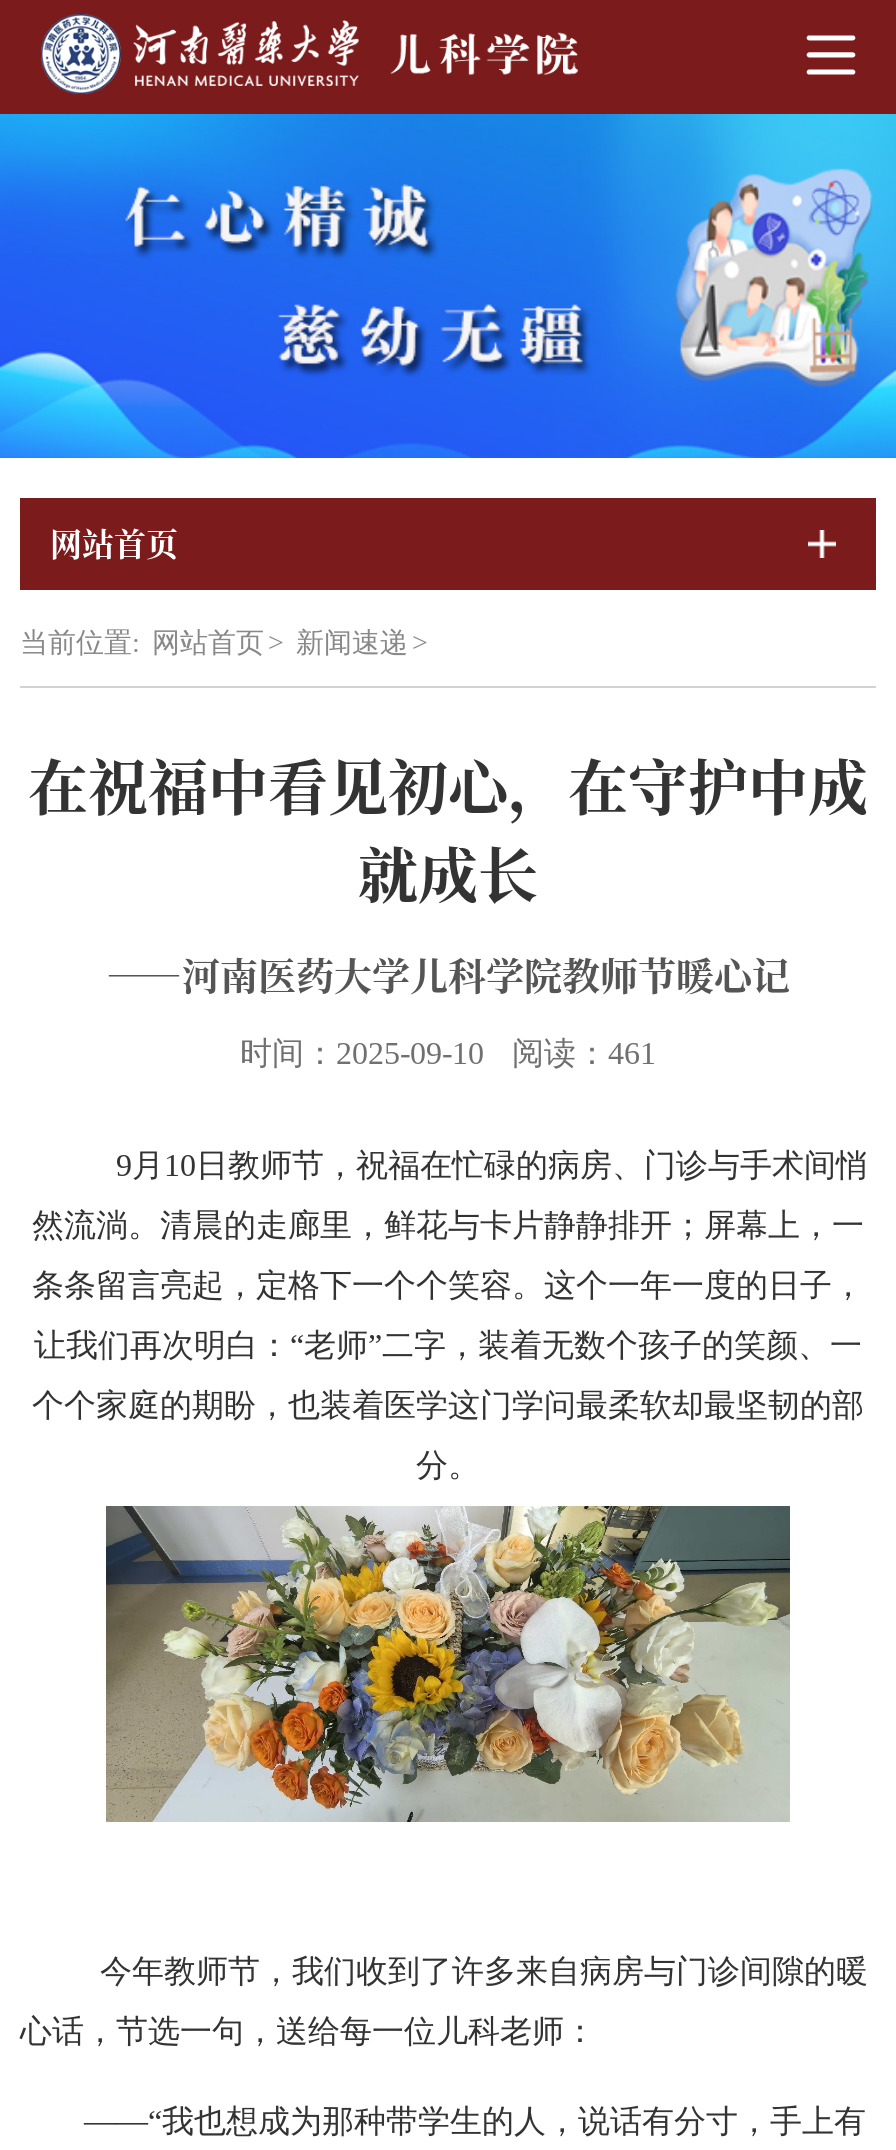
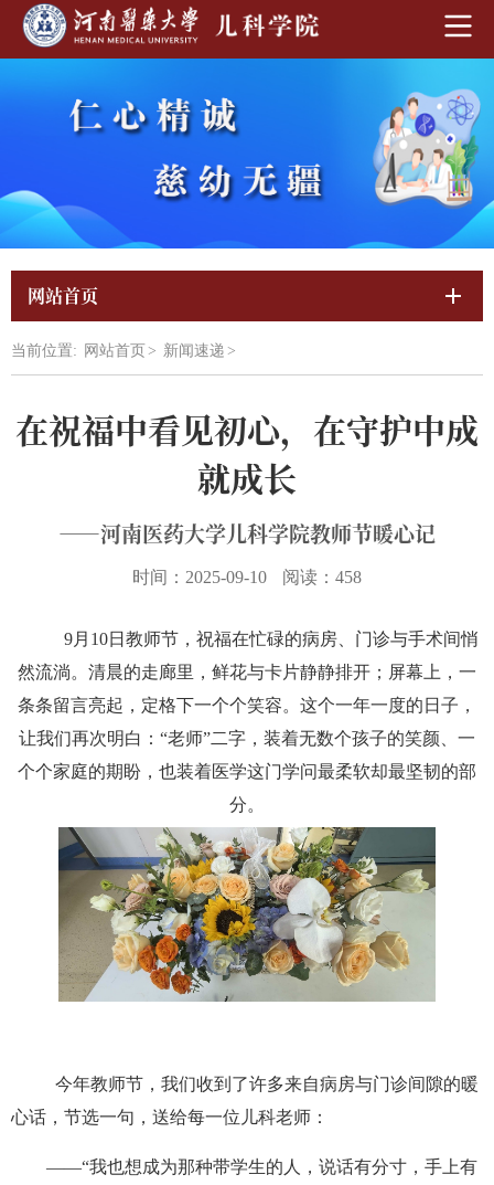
[240,1037,656,1071] 时间：2025-09-10 阅读：461 -> [132,568,362,587] 时间：2025-09-10 阅读：458

